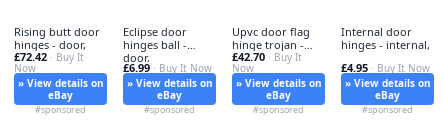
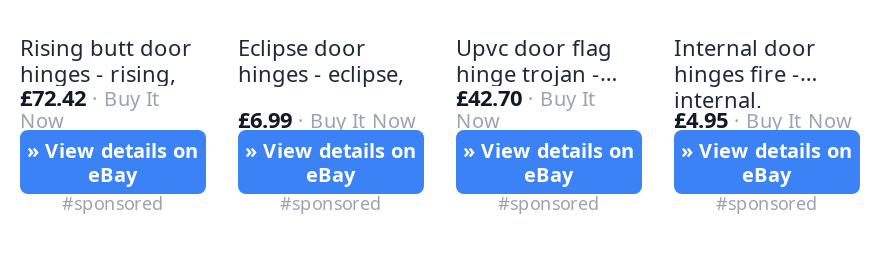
[14,36,86,51] hinges - door, -> [20,57,176,87] hinges - rising,
[123,36,187,64] hinges ball - | door, -> [238,57,404,87] hinges - eclipse,
[341,36,430,51] hinges - internal, -> [674,57,800,113] hinges fire - | internal,

